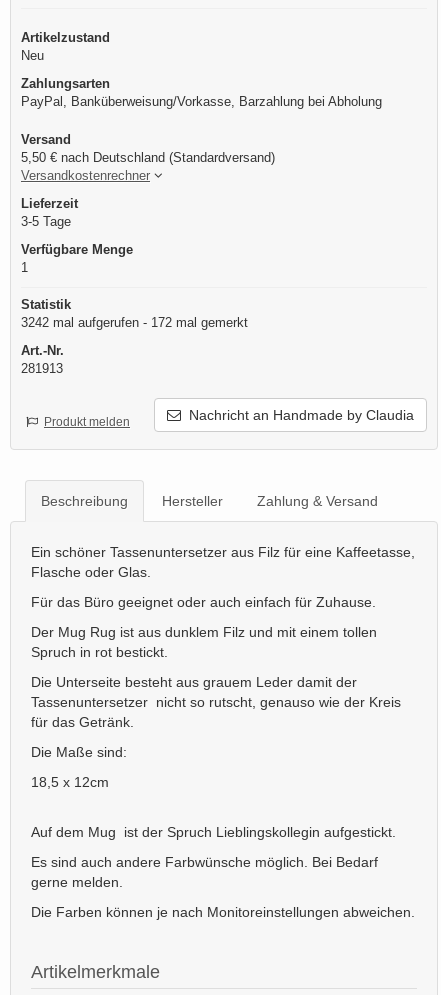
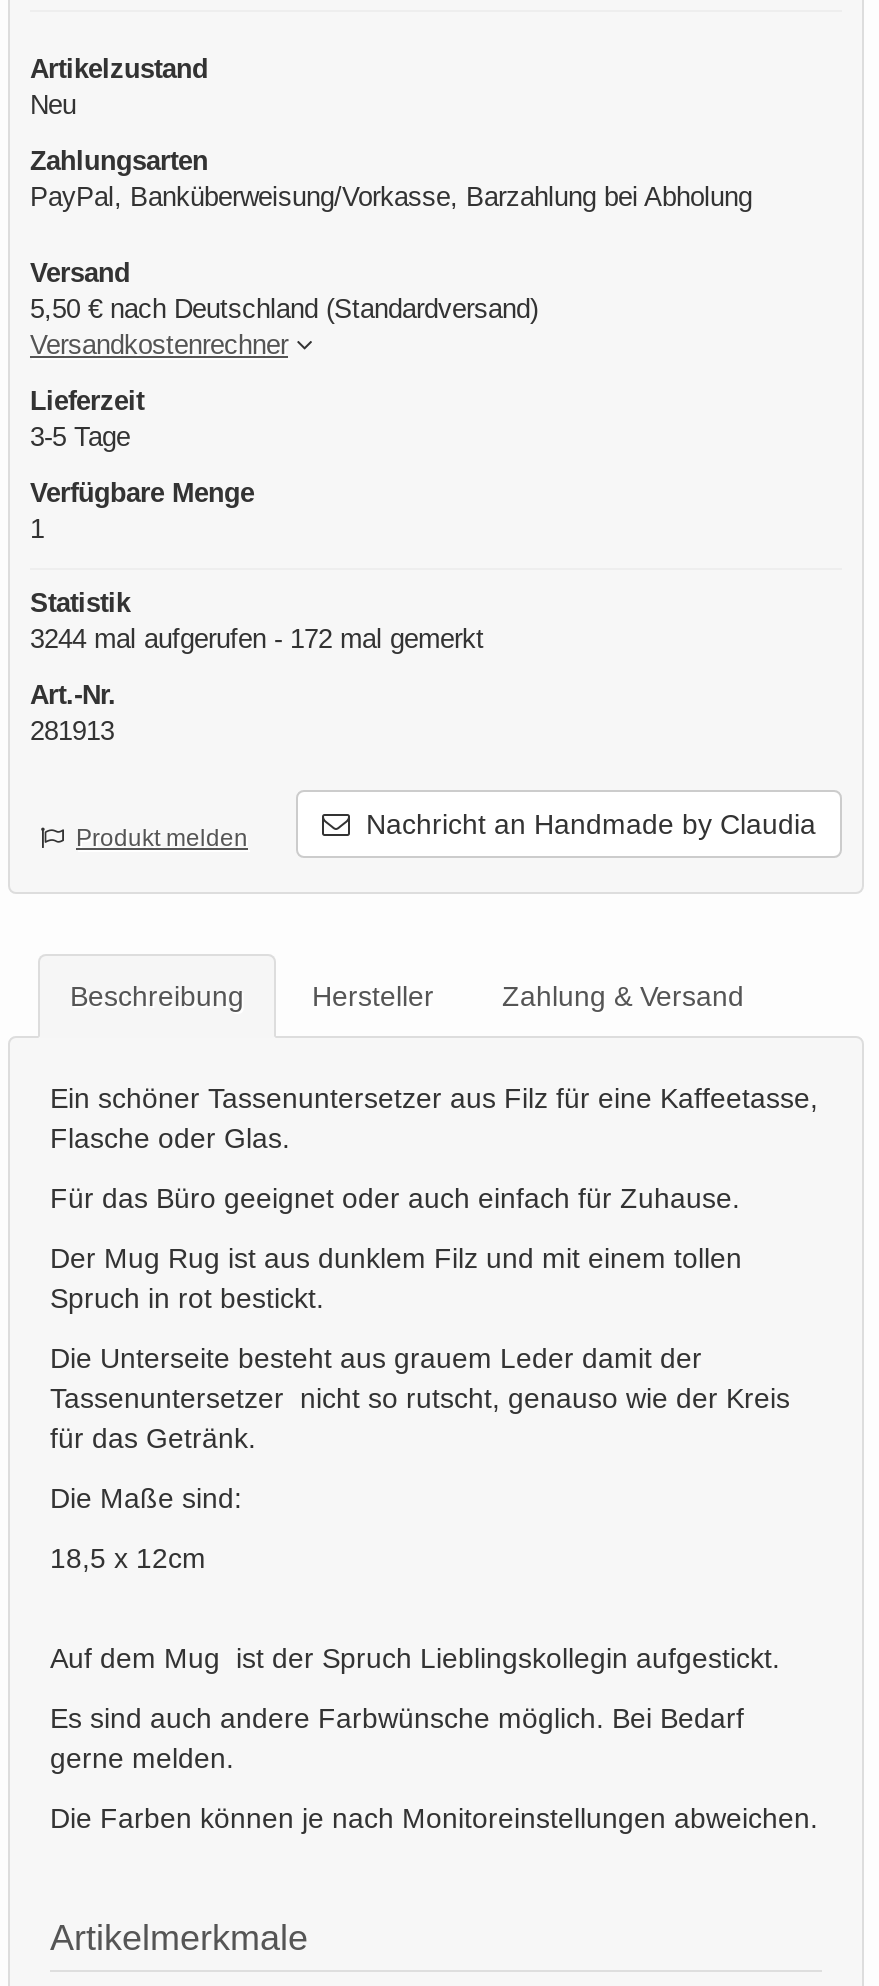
[21,315,248,330] 3242 mal aufgerufen - 172 mal gemerkt -> [30,625,484,655] 3244 mal aufgerufen - 172 mal gemerkt

